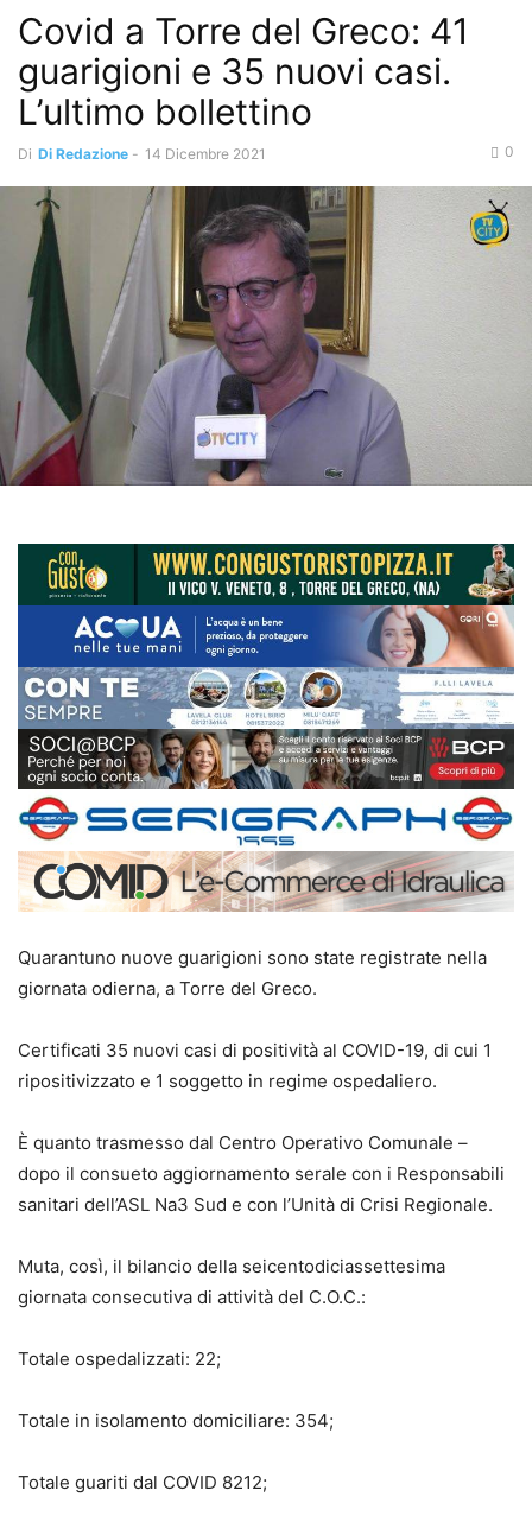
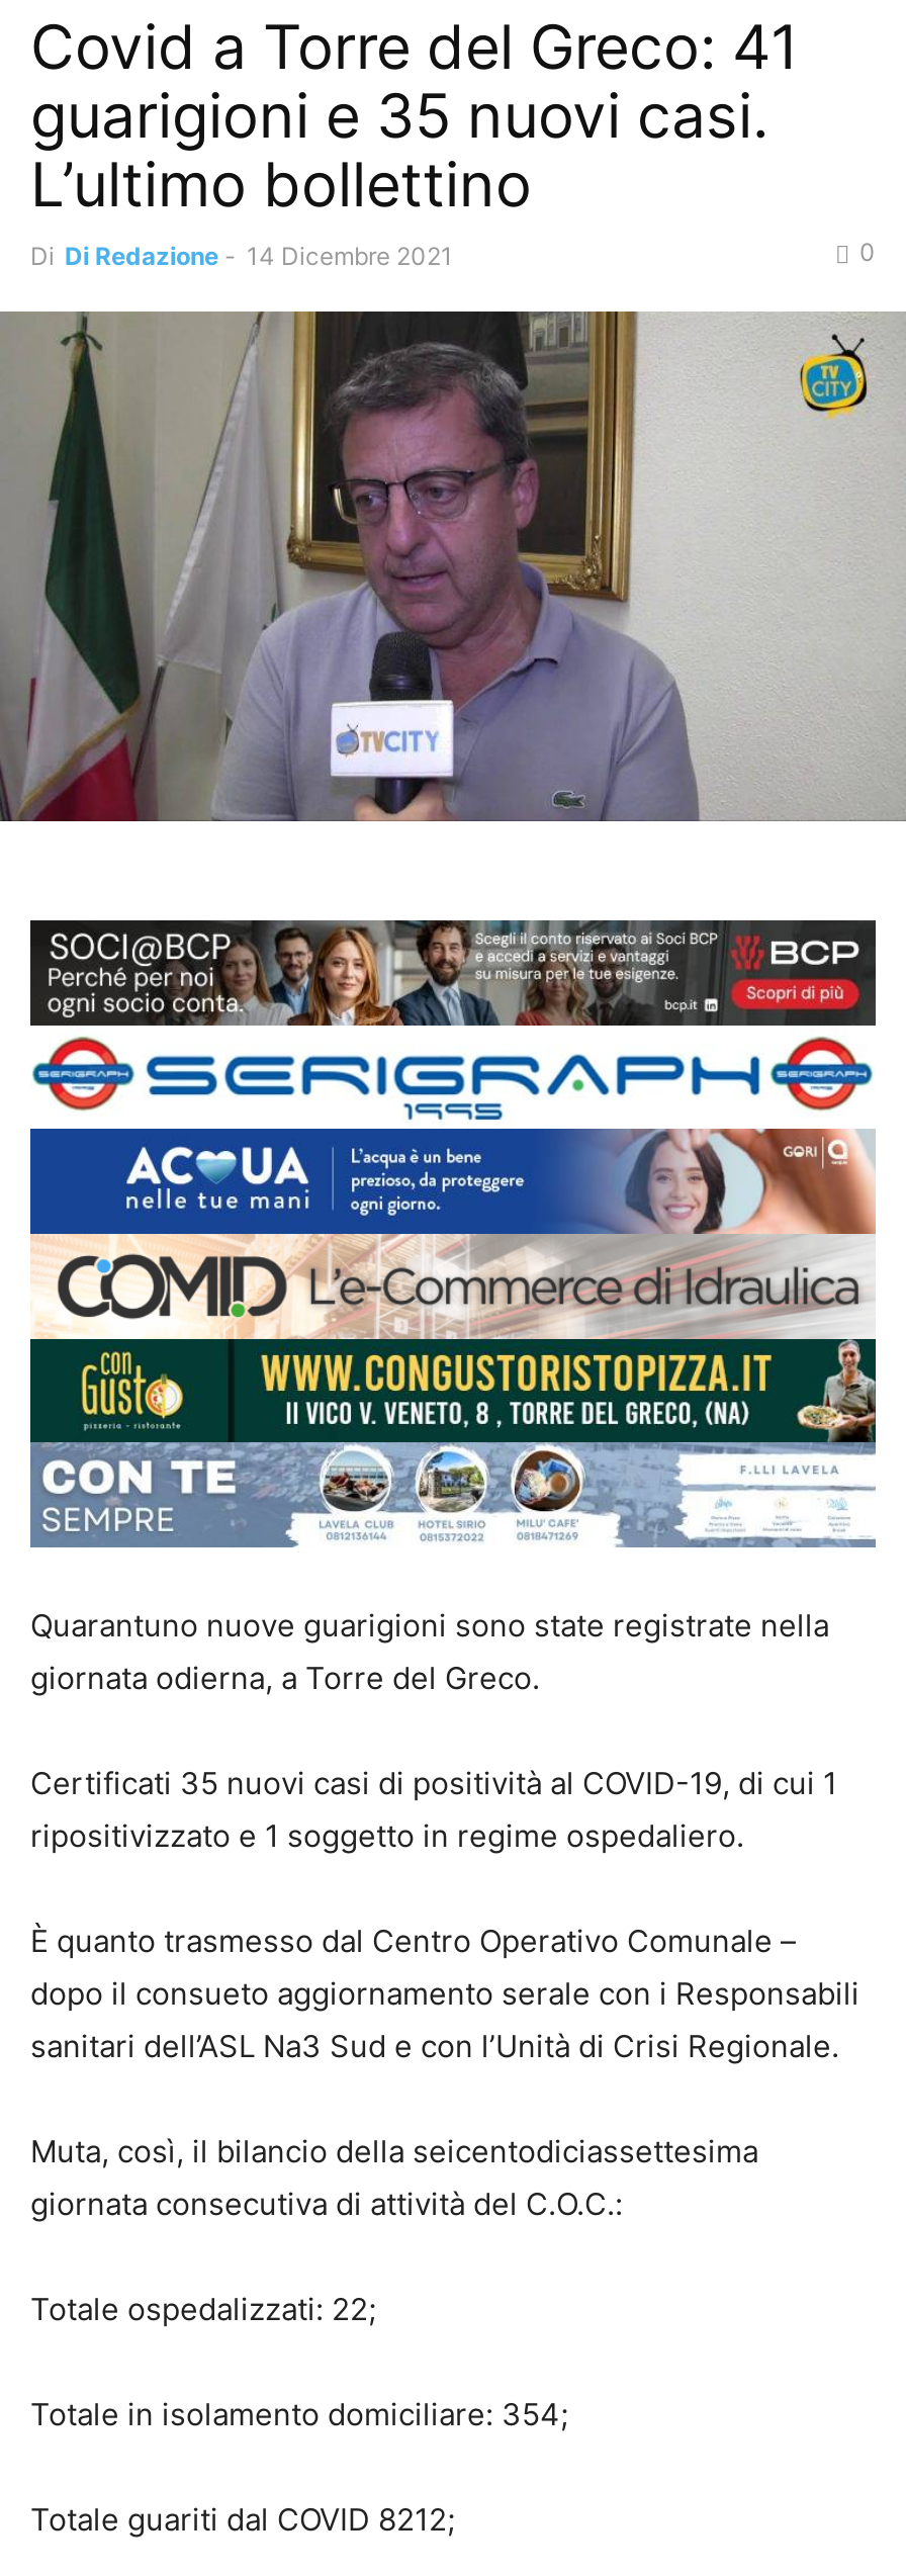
[17,543,515,913] [image] -> [28,918,878,1549] [image]

